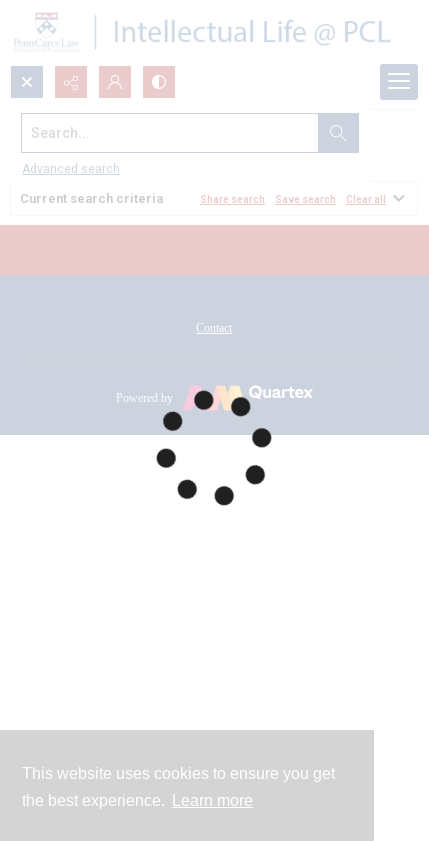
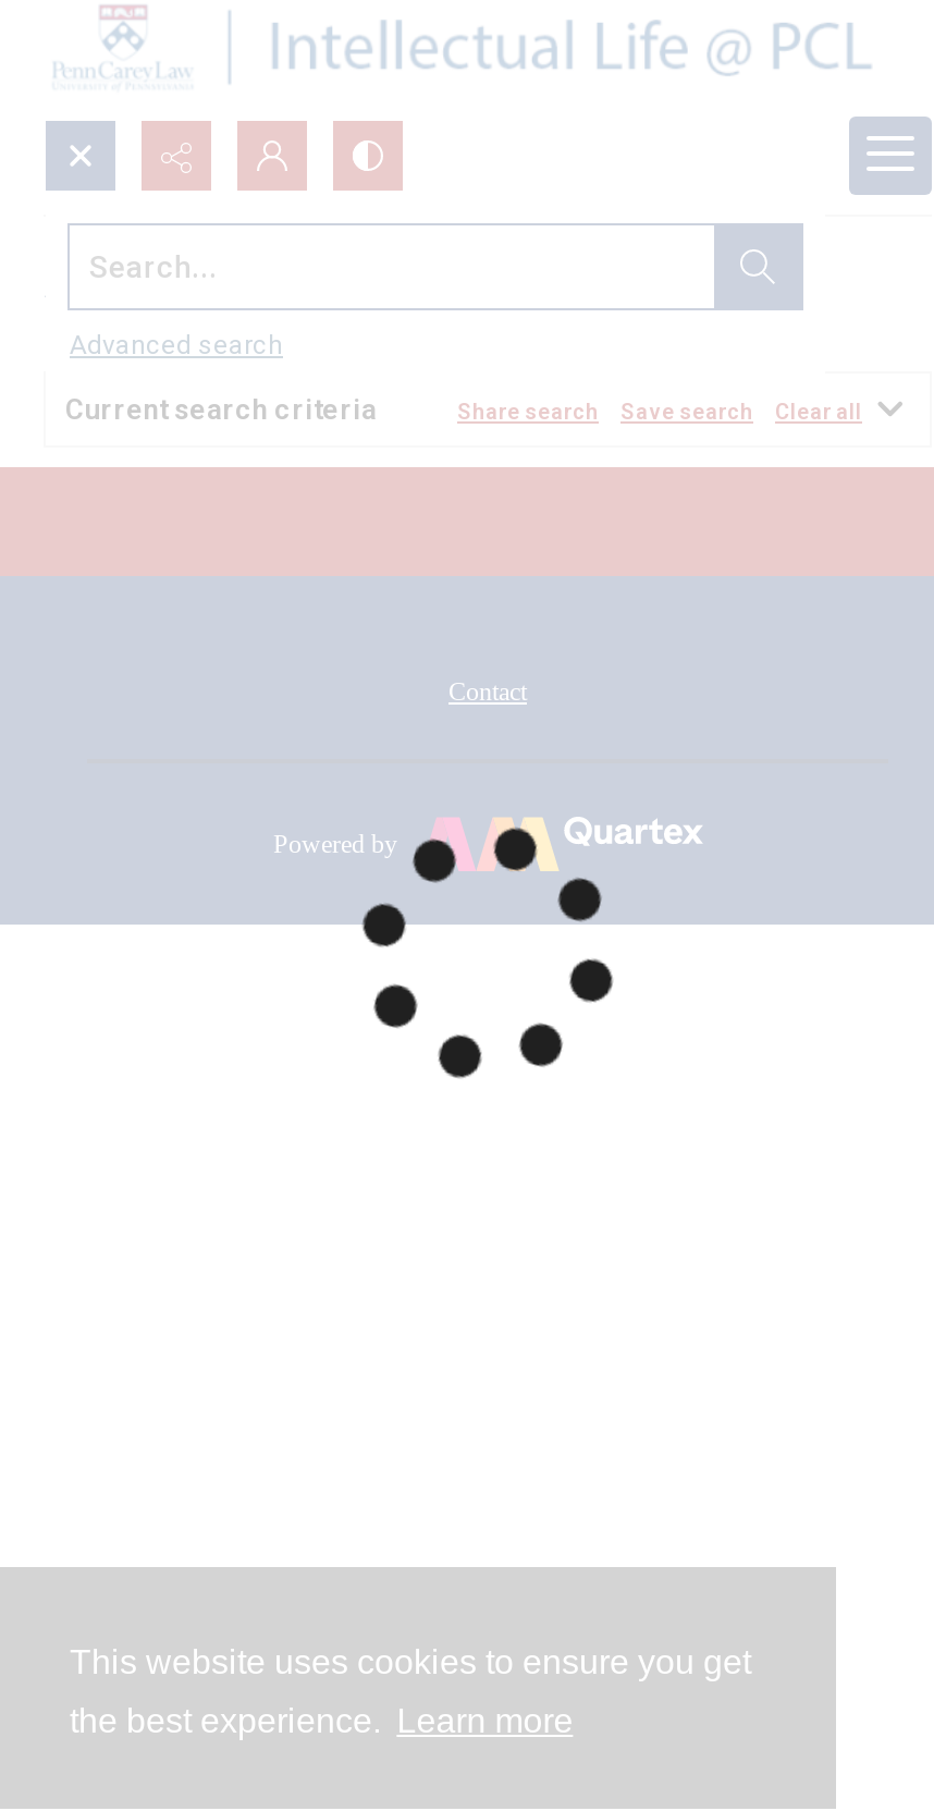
[155,389,273,507] [image] -> [361,827,614,1079] [image]

